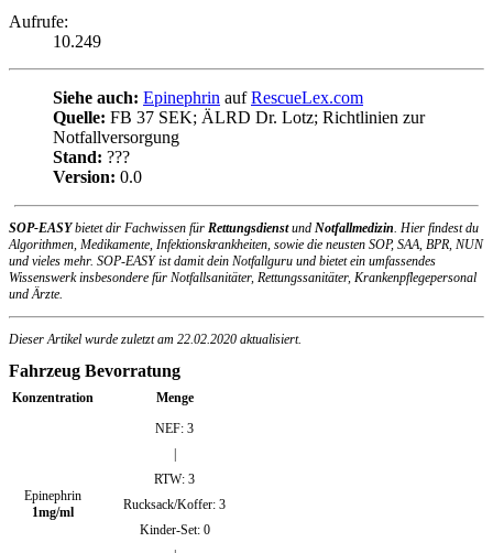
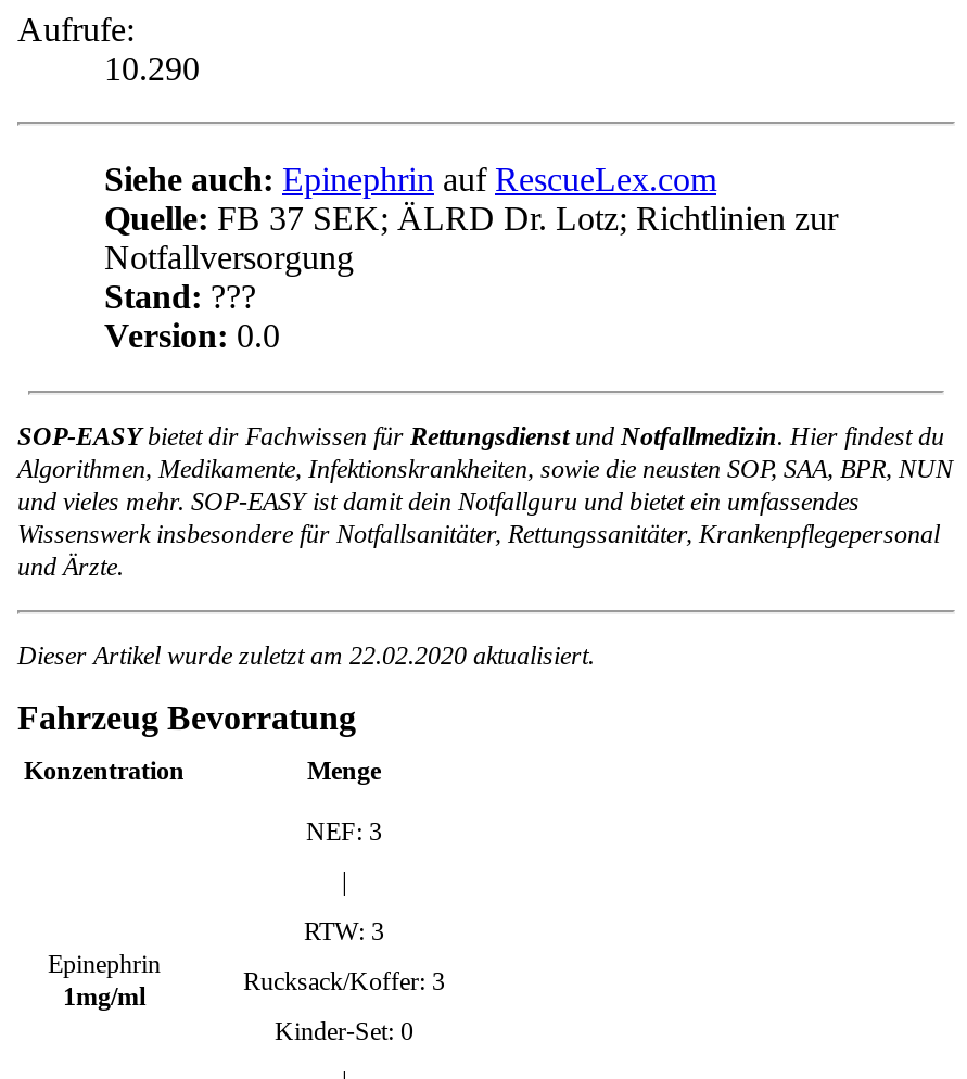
[53,32,101,50] 10.249 -> [104,49,200,86] 10.290

